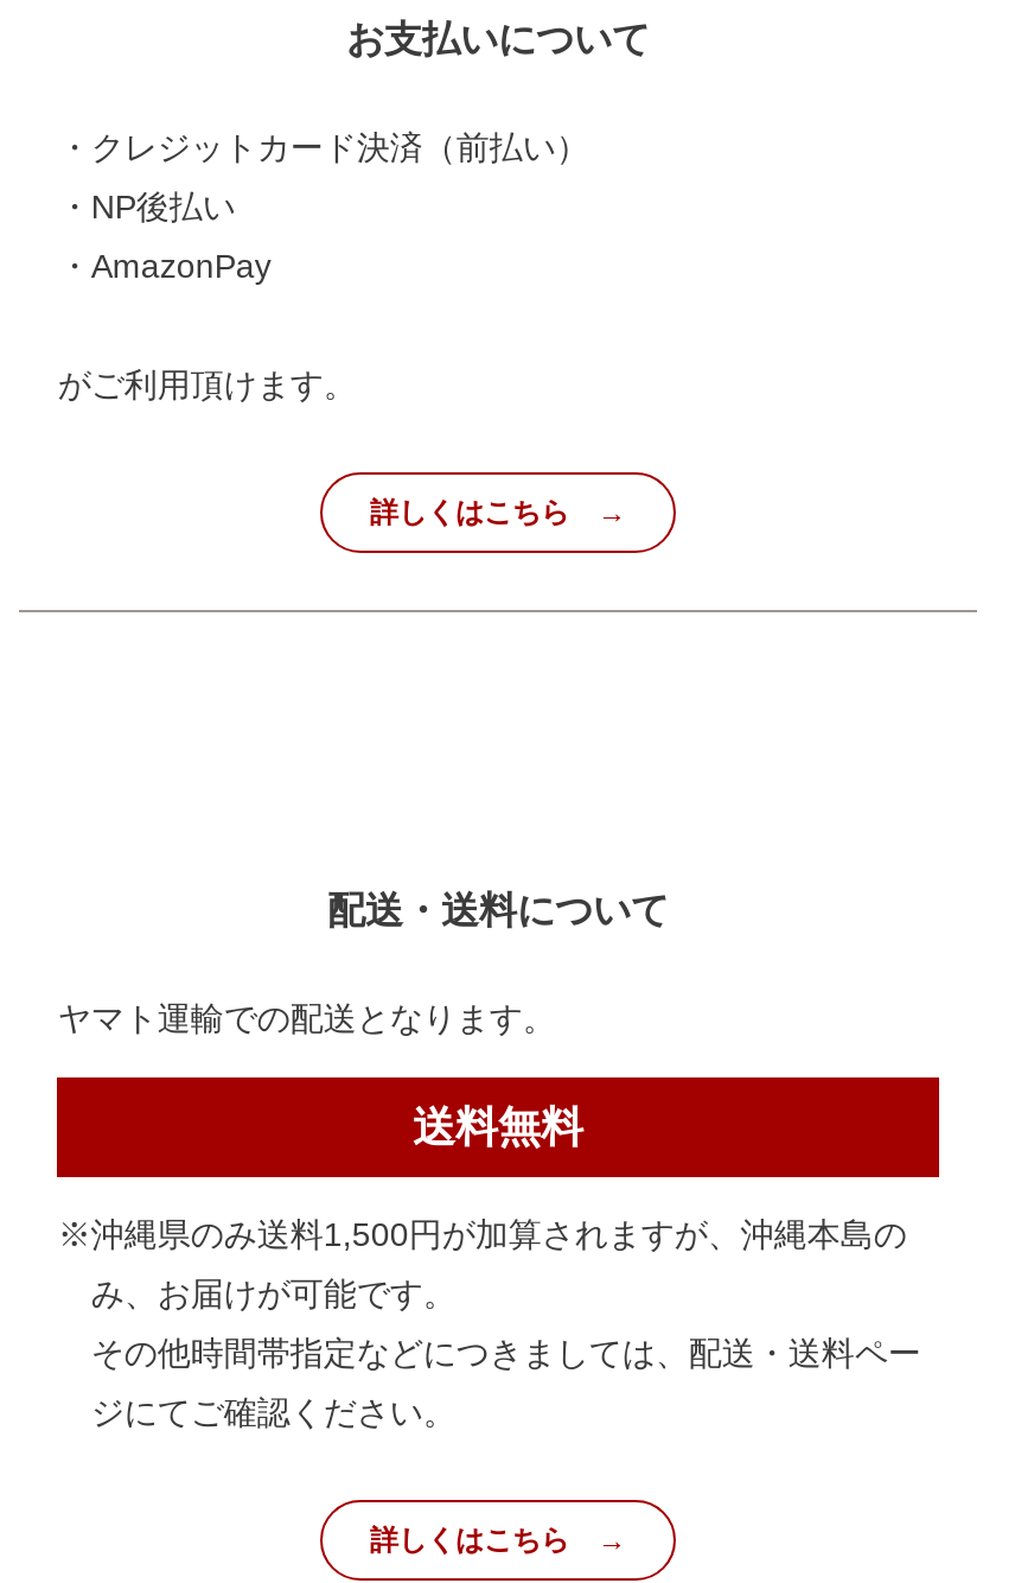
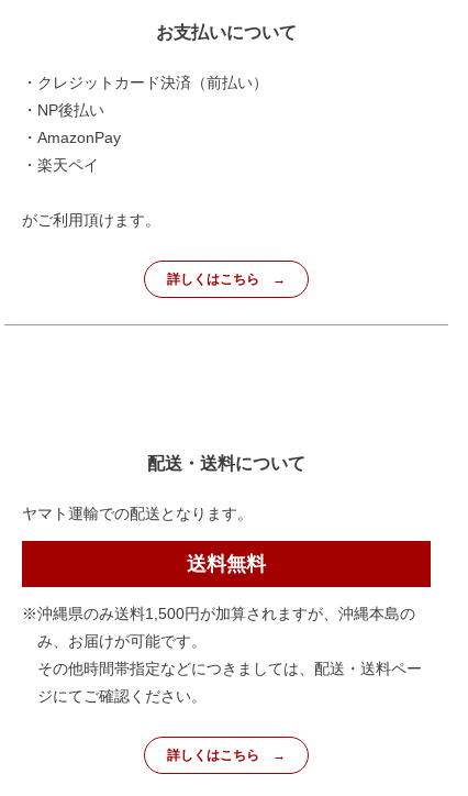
none -> [22,156,99,174] ・楽天ペイ

